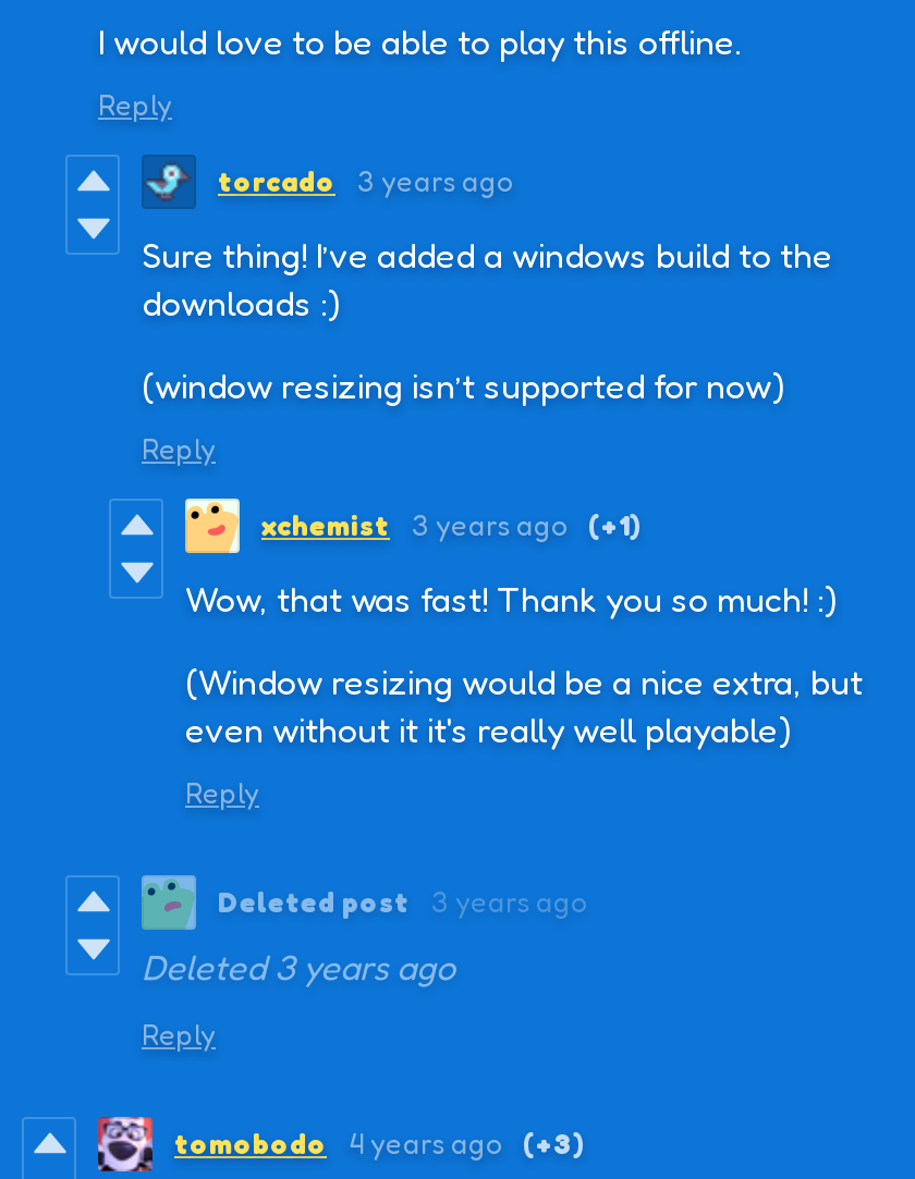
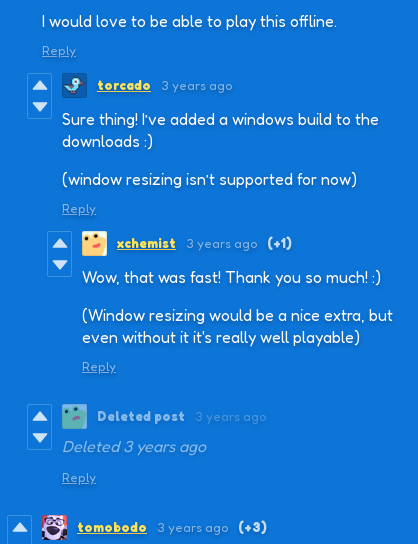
[174,1126,586,1161] tomobodo 4 years ago (+3) -> [77,519,267,535] tomobodo 3 years ago (+3)

